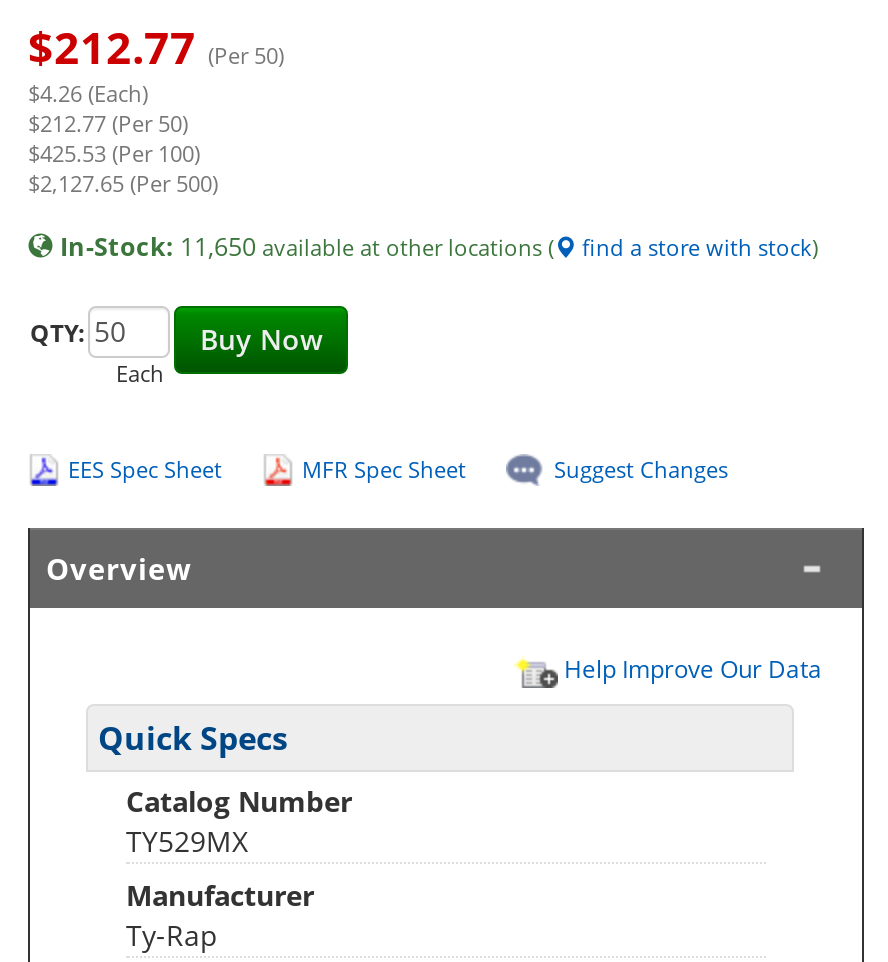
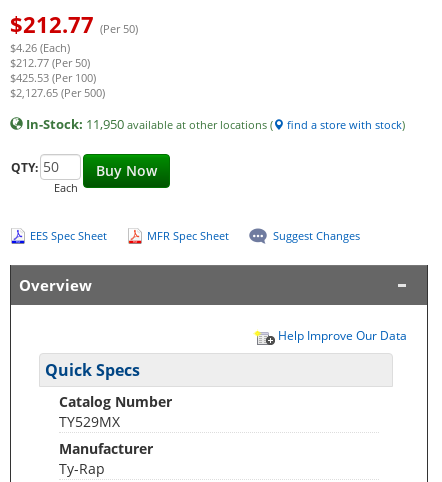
[60,228,554,264] In-Stock: 11,650 available at other locations ( -> [26,115,273,133] In-Stock: 11,950 available at other locations (

